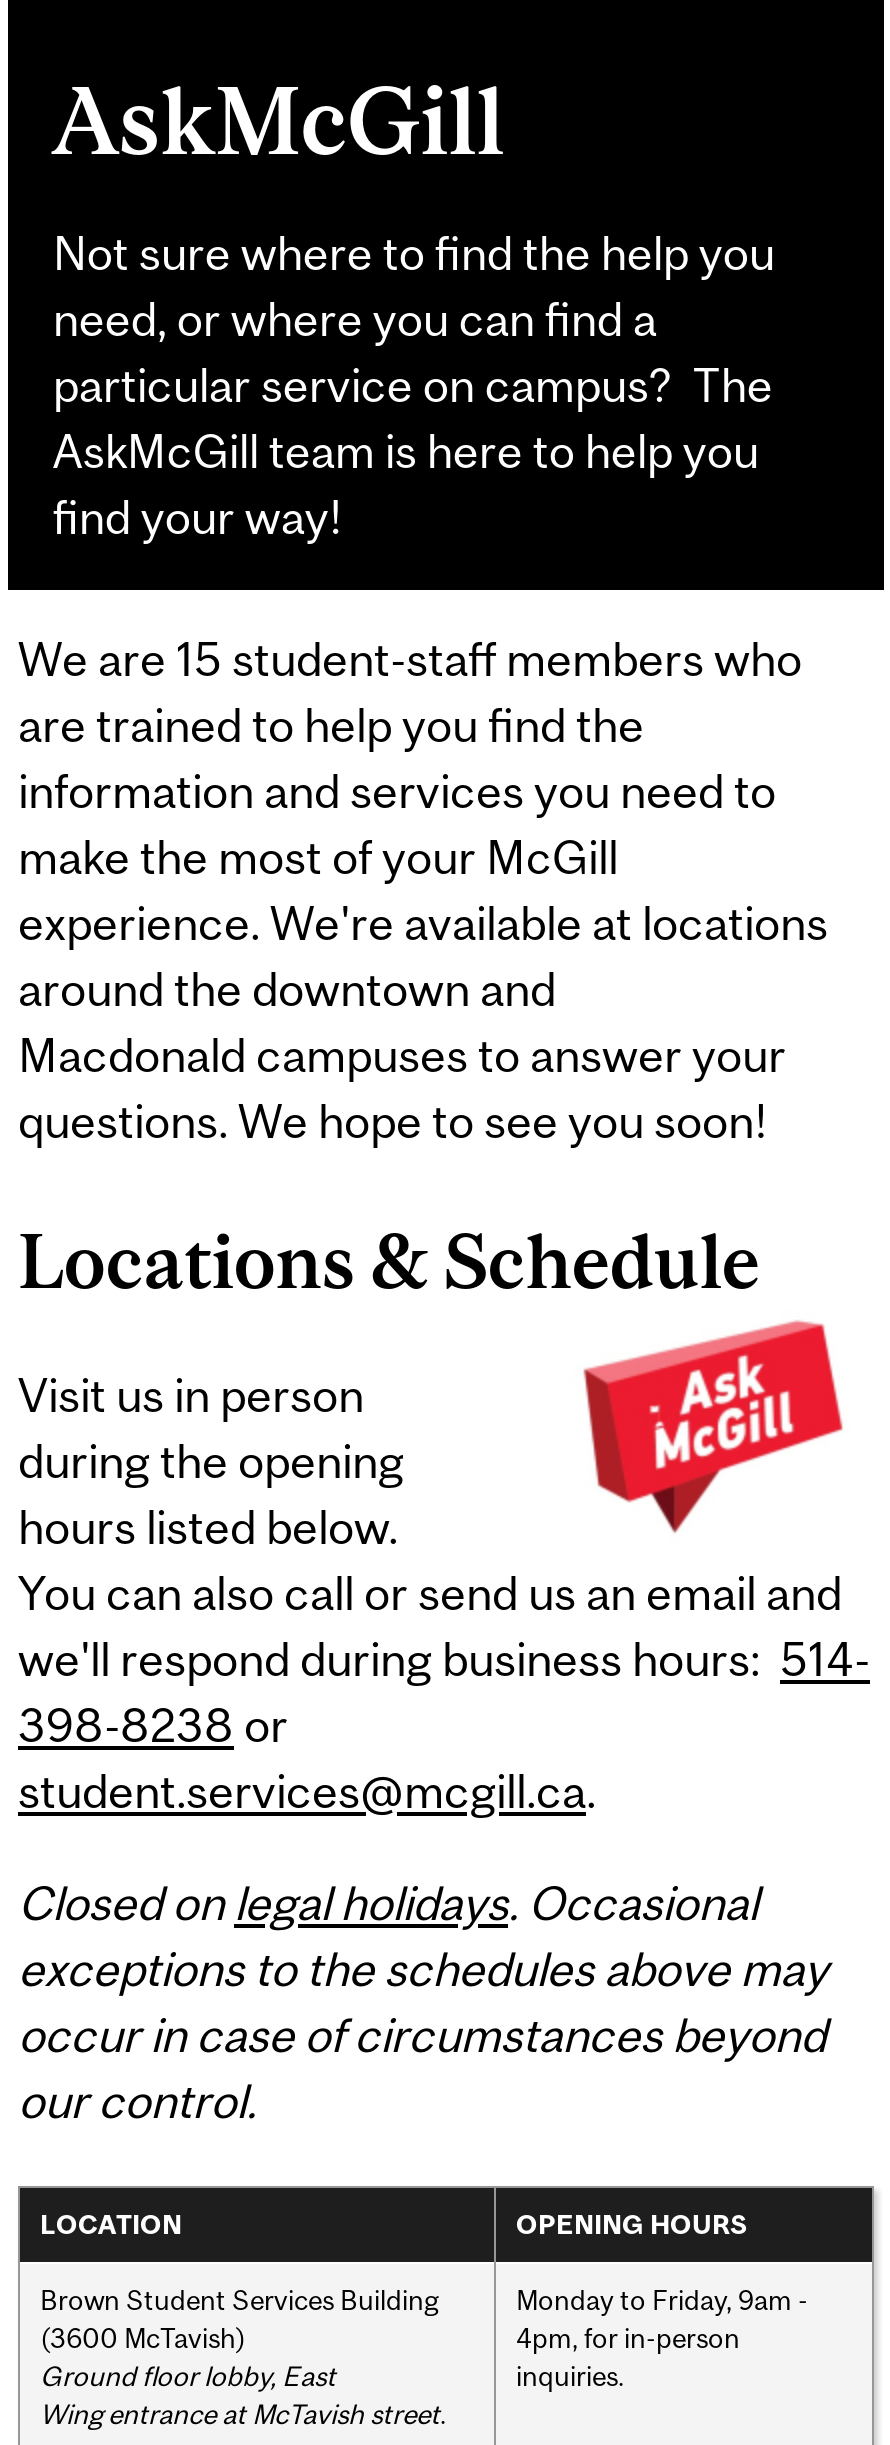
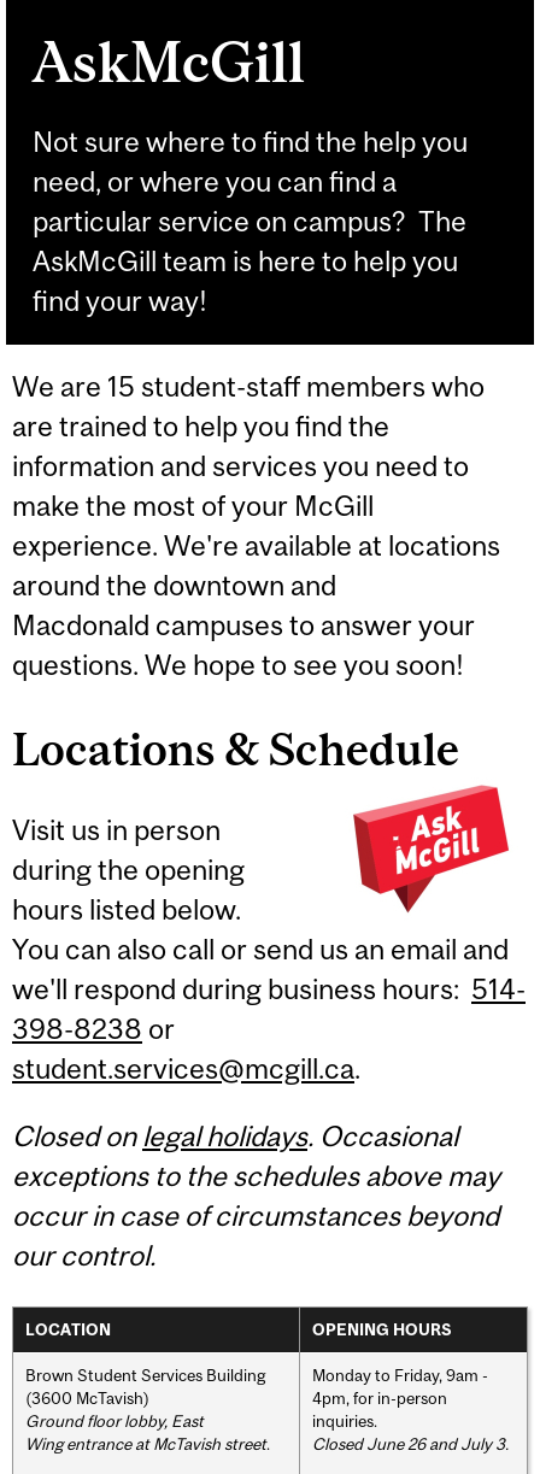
none -> [312,1434,509,1453] Closed June 26 and July 3.

